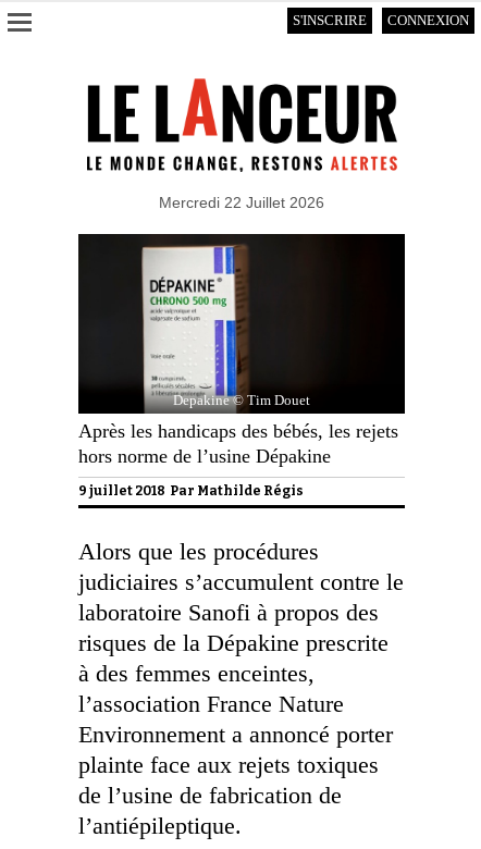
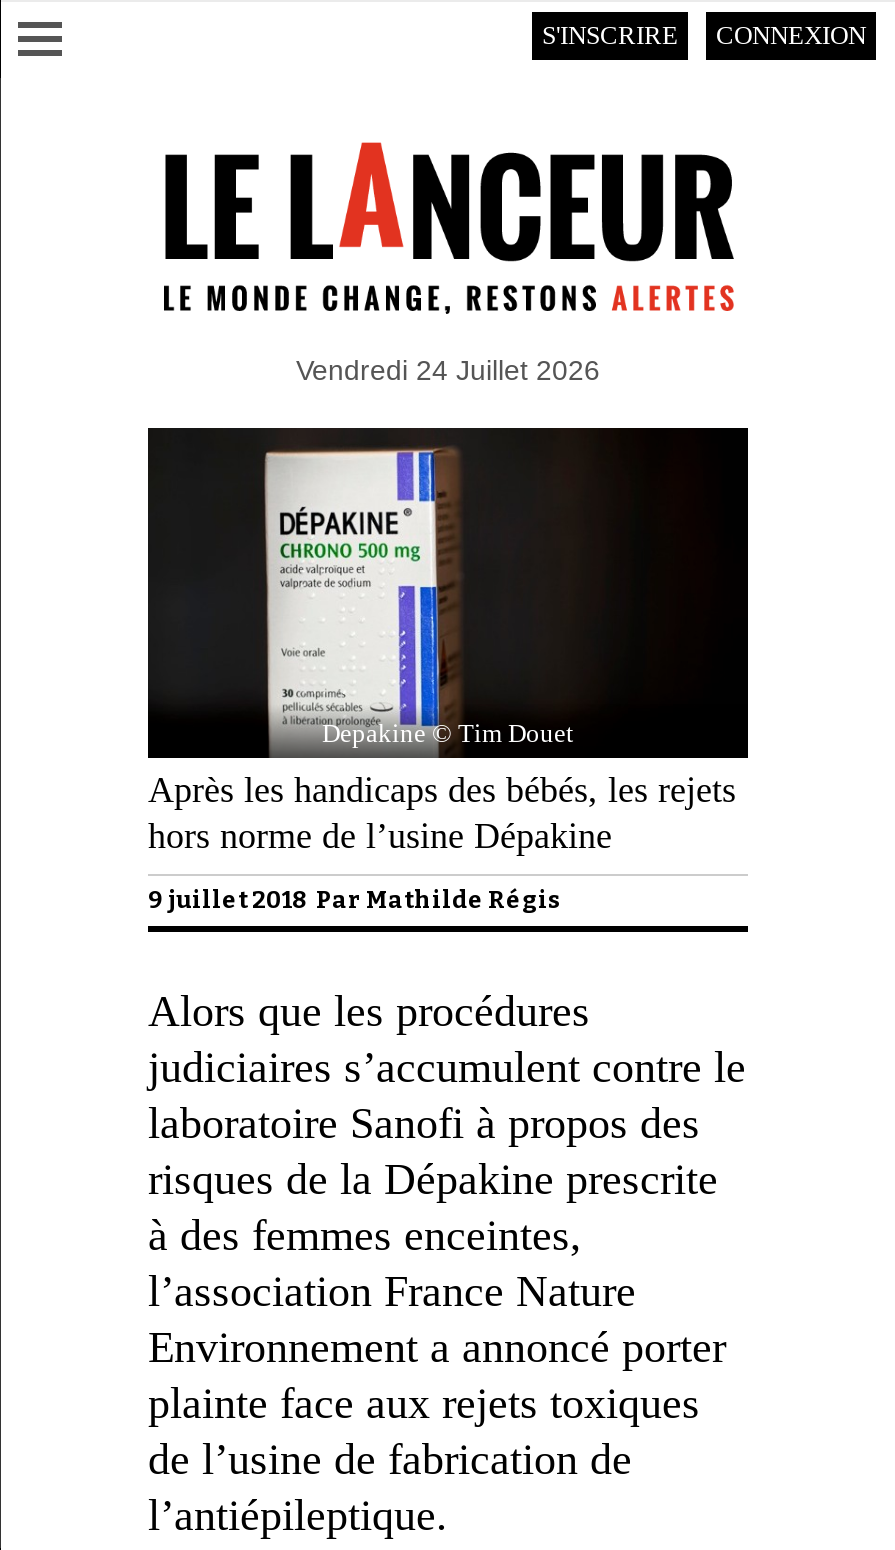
[159,194,324,211] Mercredi 22 Juillet 2026 -> [296,355,600,387] Vendredi 24 Juillet 2026

